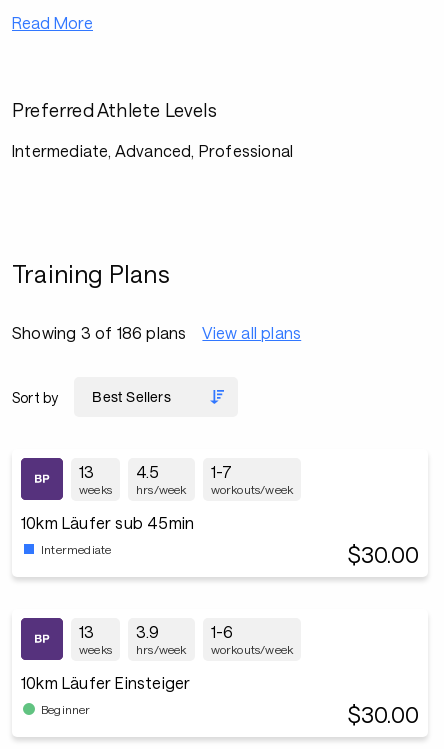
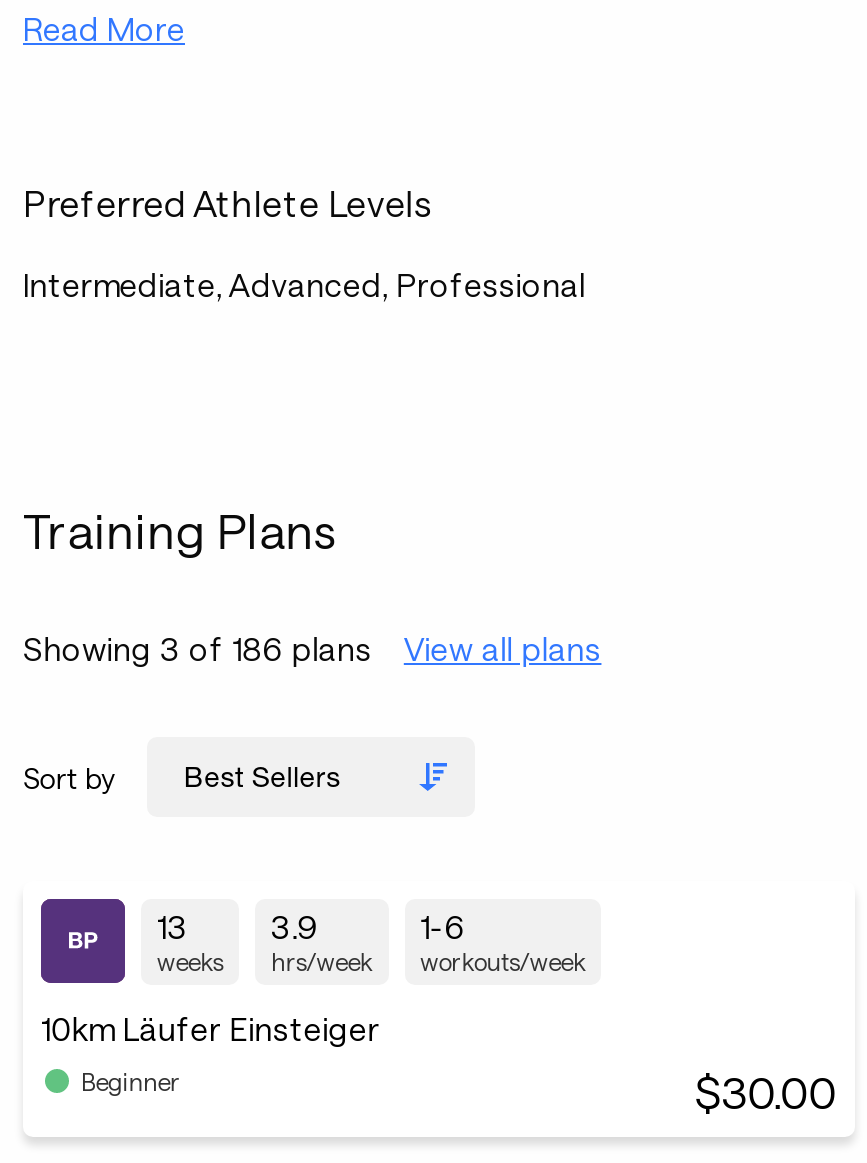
[21,462,419,656] 1-7 | workouts/week | 10km Läufer sub 45min | Intermediate | $30.00 | 13 | weeks -> none
[136,462,187,496] 4.5 | hrs/week -> none

